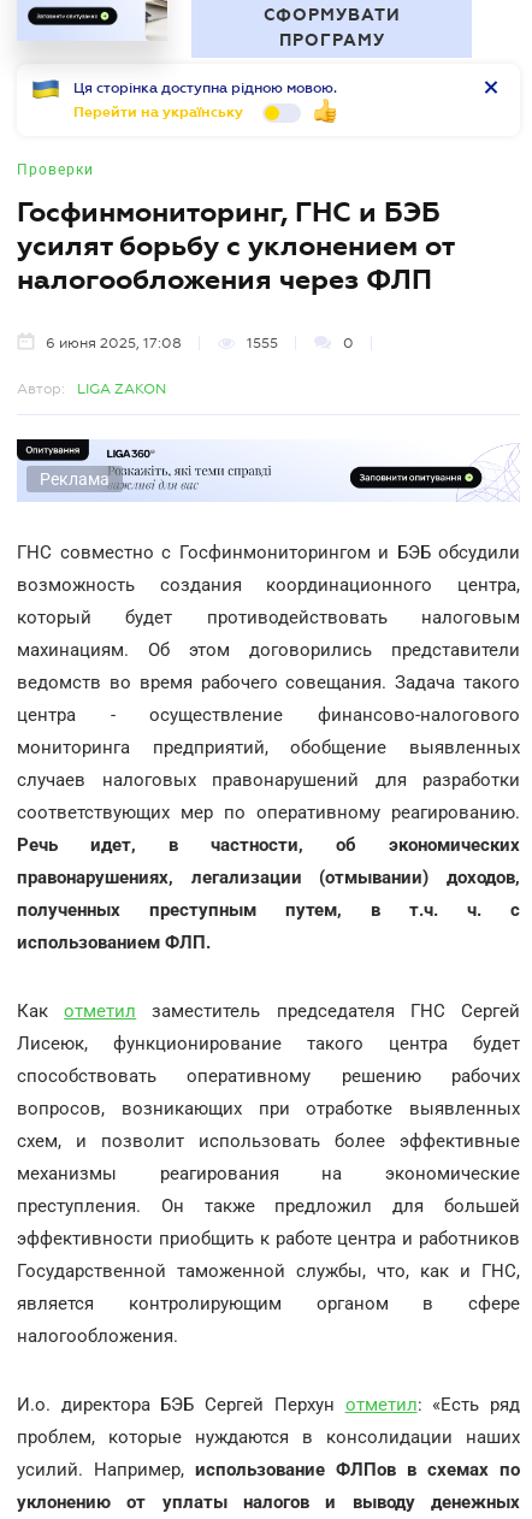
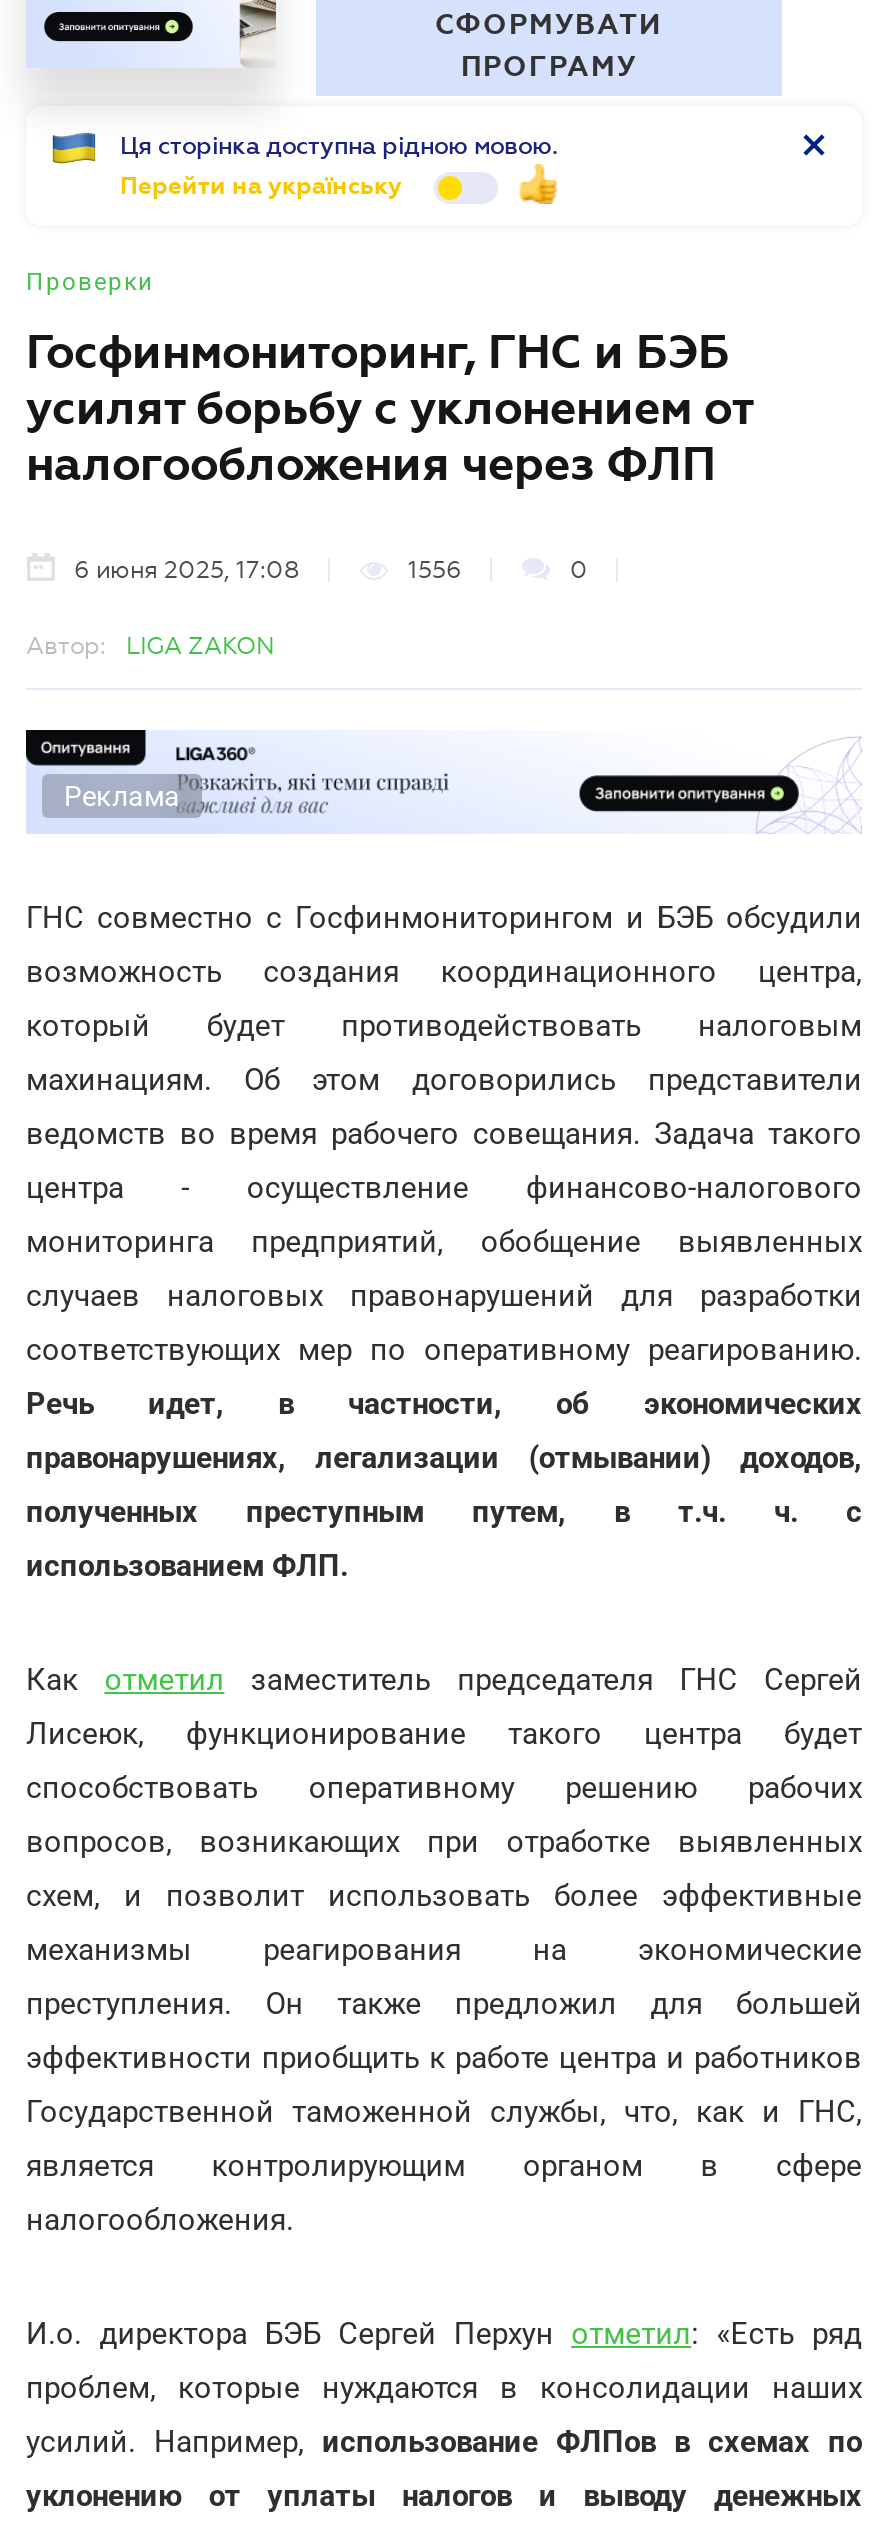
[247,335,278,351] 1555 -> [408,556,462,584] 1556

